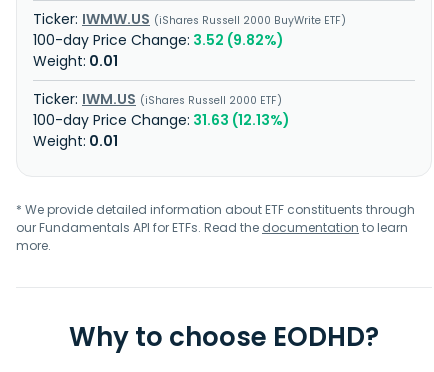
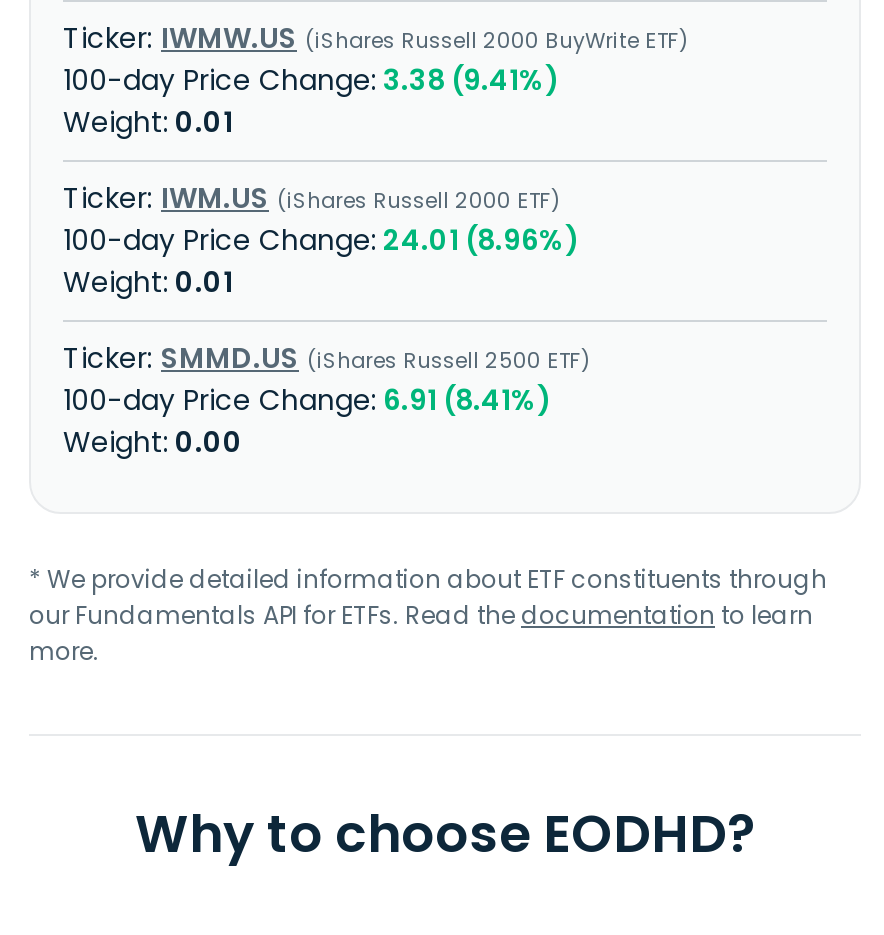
[190,30,284,50] 3.52 (9.82%) -> [377,60,559,100] 3.38 (9.41%)
[190,110,290,130] 31.63 (12.13%) -> [377,220,579,260] 24.01 (8.96%)
none -> [161,338,581,462] SMMD.US iShares Russell 2500 ETF | 6.91 (8.41%) | 0.00

